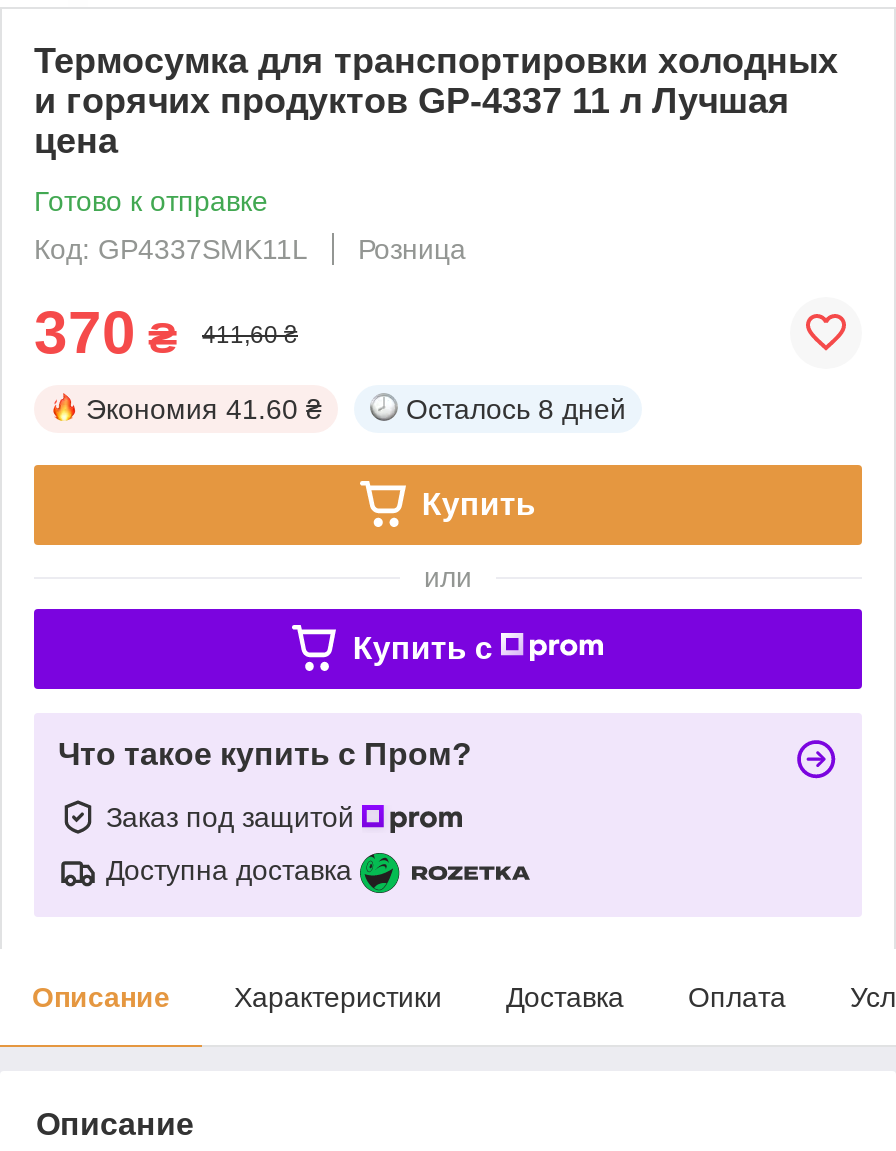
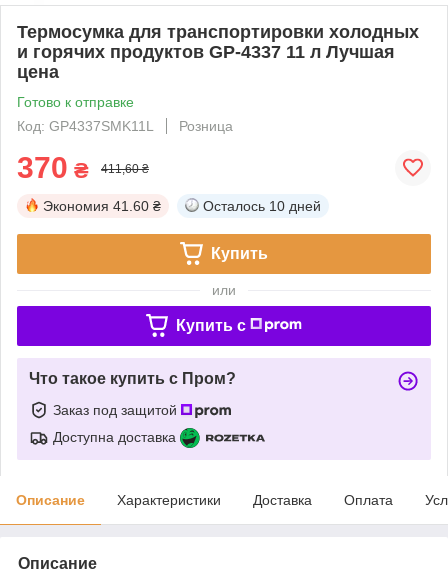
[406,393,626,425] Осталось 8 дней -> [203,198,321,214] Осталось 10 дней

